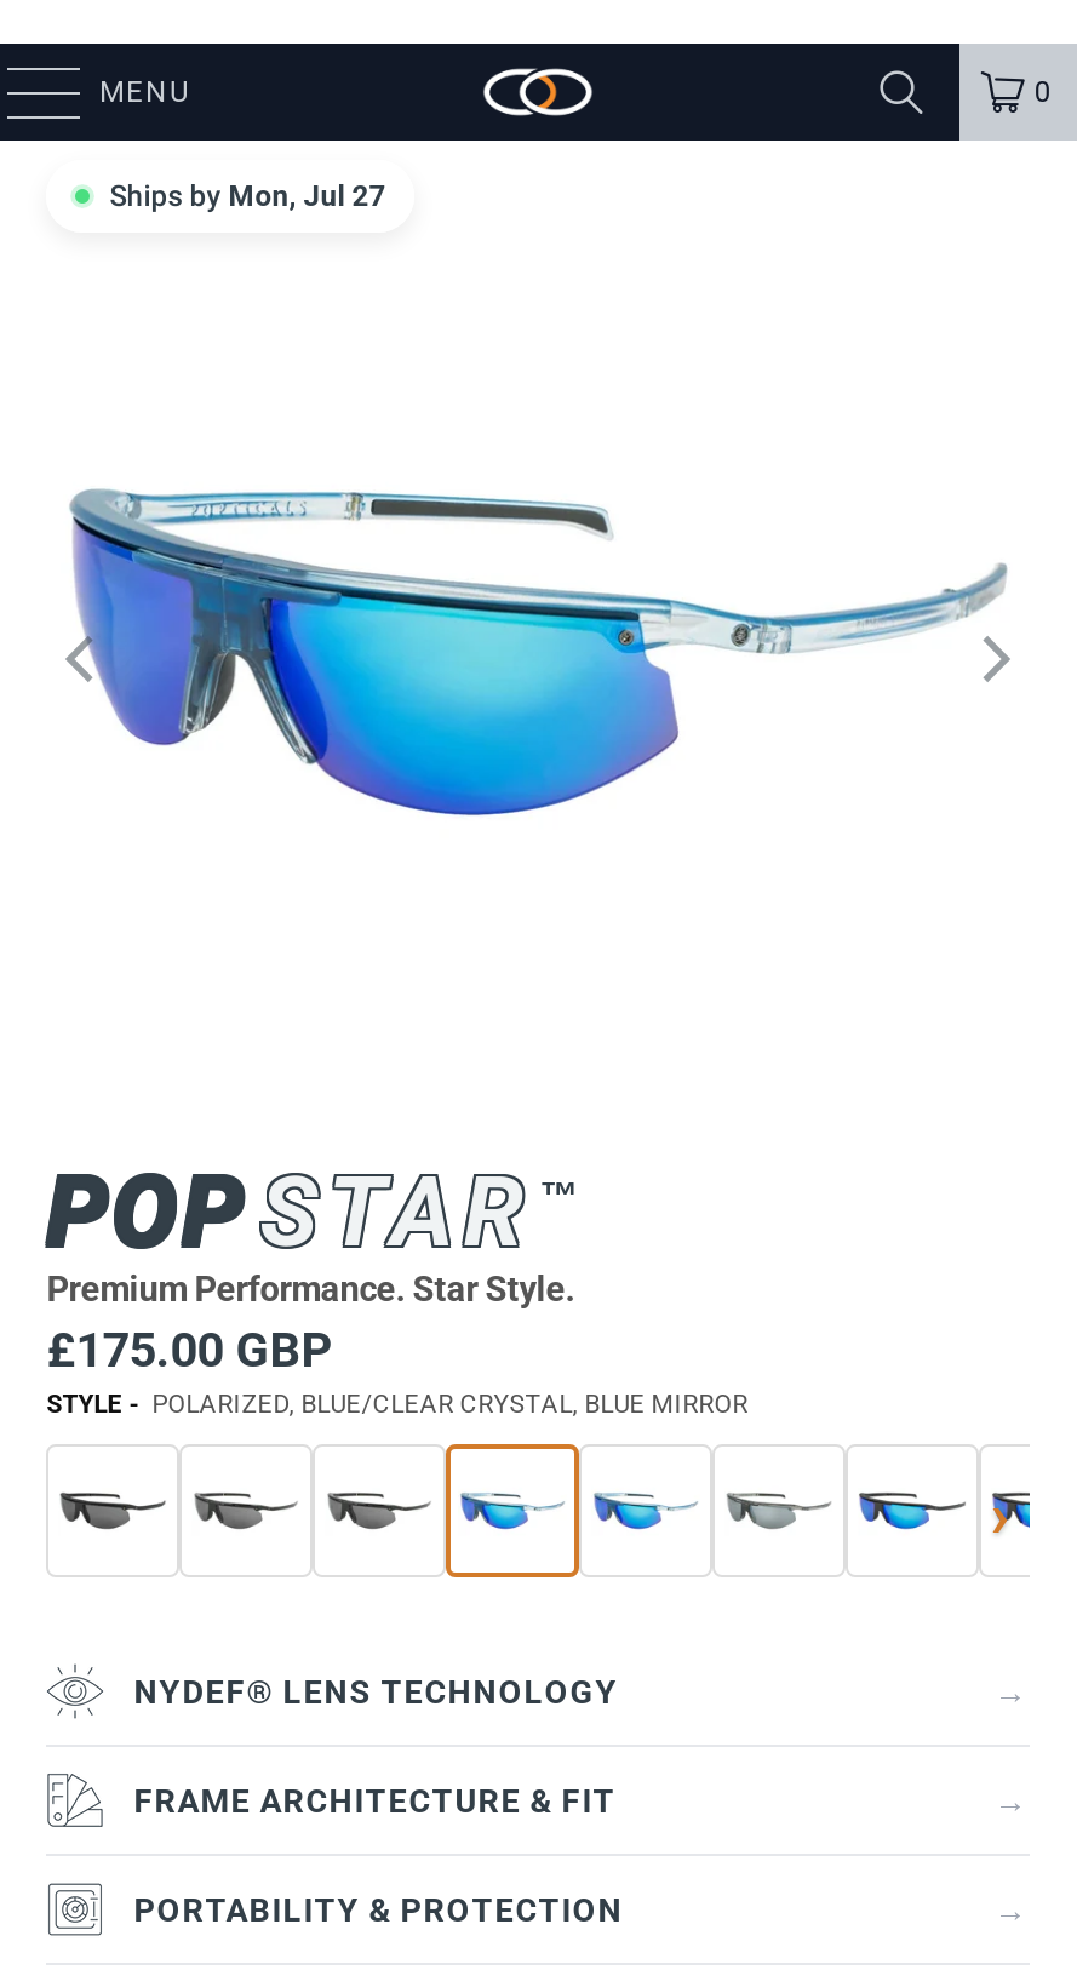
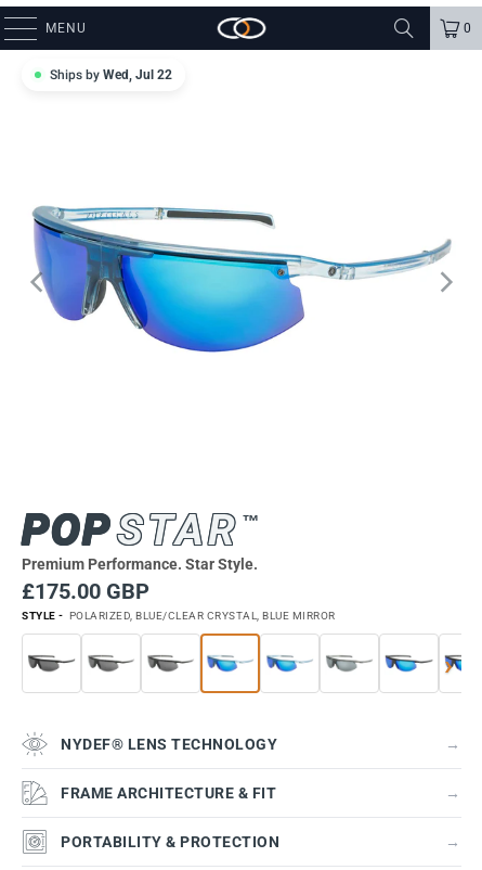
[110,179,386,213] Ships by Mon, Jul 27 -> [50,67,172,82] Ships by Wed, Jul 22

